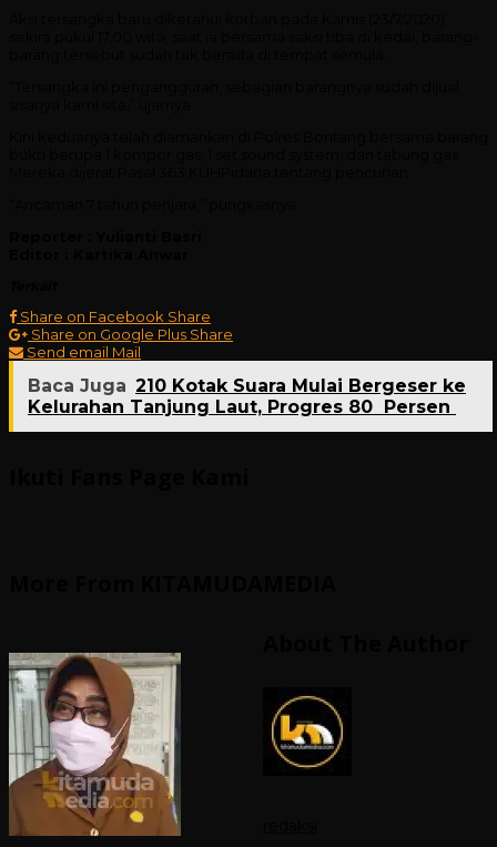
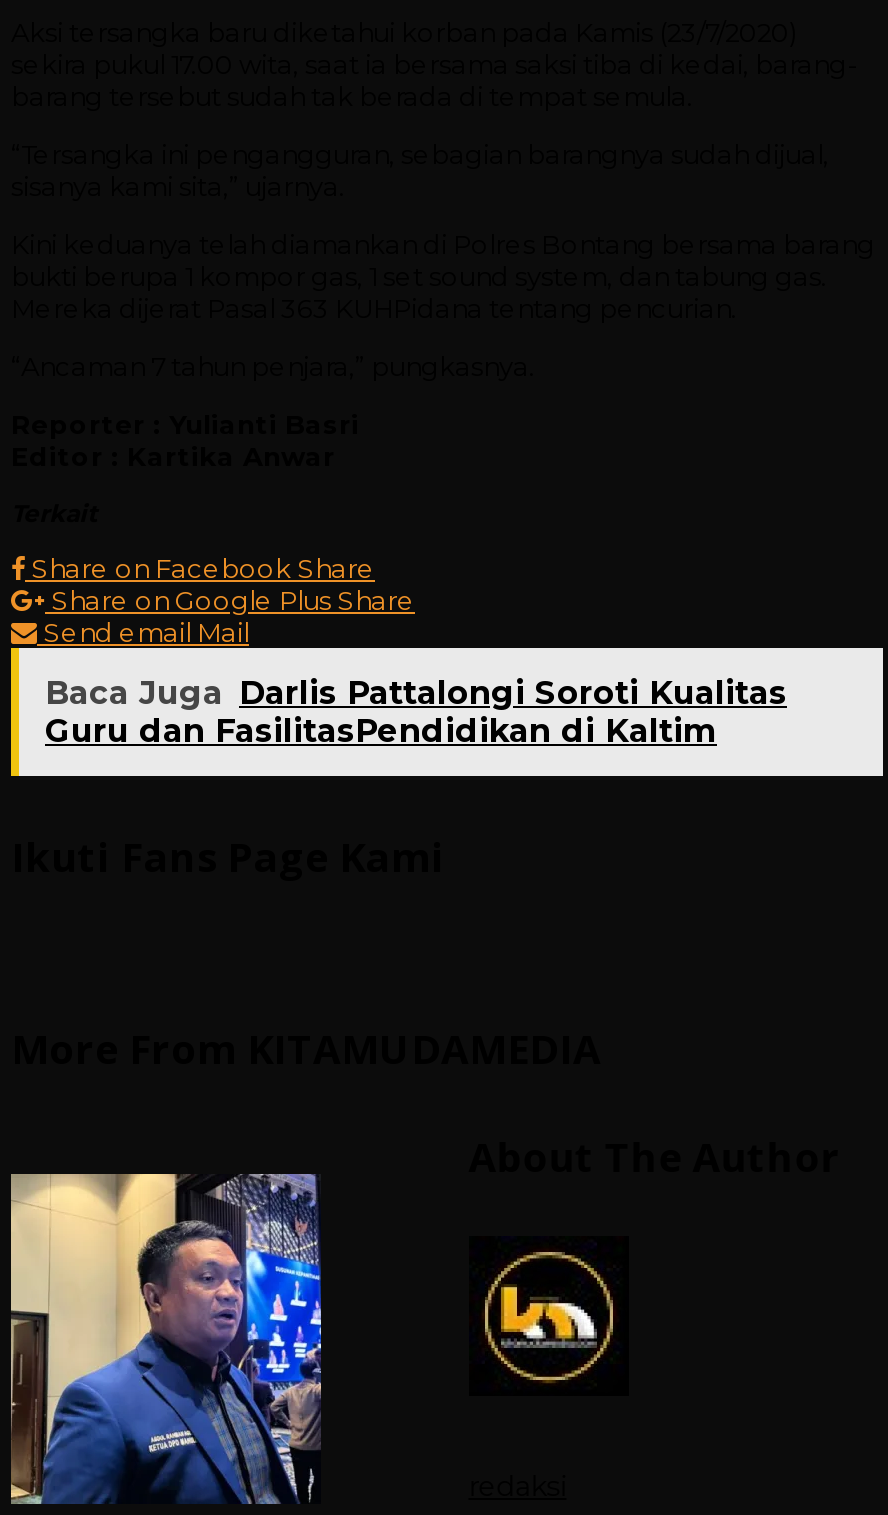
[28,375,466,418] Baca Juga 210 Kotak Suara Mulai Bergeser ke | Kelurahan Tanjung Laut, Progres 80 Persen -> [45,674,787,750] Baca Juga Darlis Pattalongi Soroti Kualitas | Guru dan FasilitasPendidikan di Kaltim
[9,652,182,837] [image] -> [11,1172,323,1506] [image]

